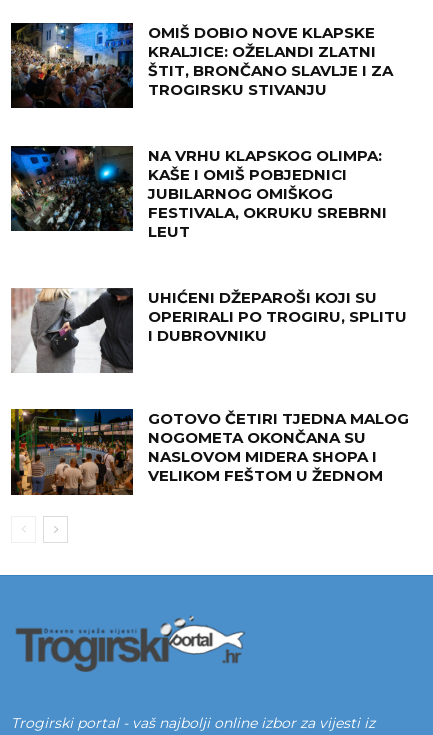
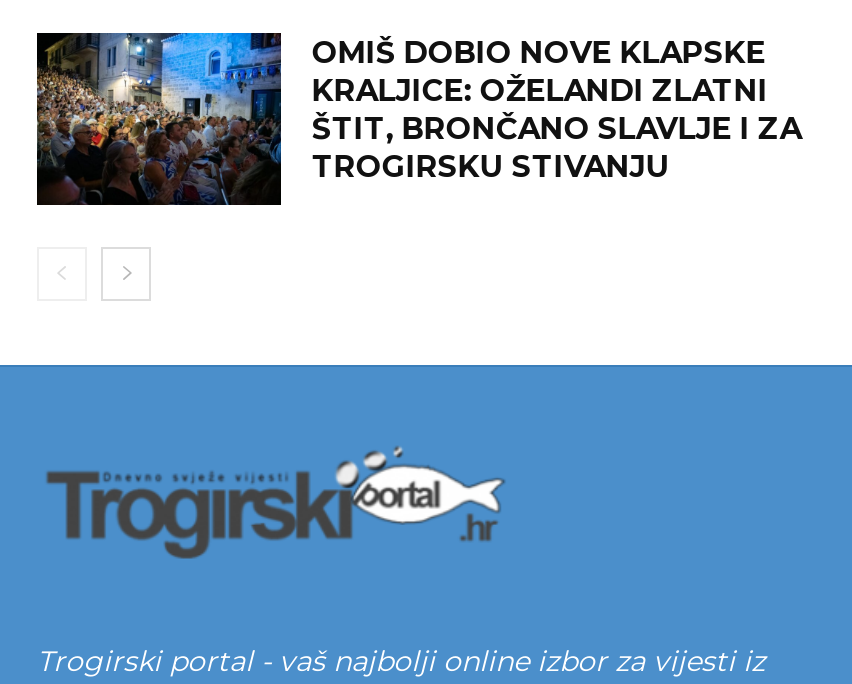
[10,145,407,345] [image] | NA VRHU KLAPSKOG OLIMPA: | KAŠE I OMIŠ POBJEDNICI | JUBILARNOG OMIŠKOG | FESTIVALA, OKRUKU SREBRNI | LEUT | UHIĆENI DŽEPAROŠI KOJI SU | OPERIRALI PO TROGIRU, SPLITU | I DUBROVNIKU -> none
[10,287,134,374] [image] -> none
[10,408,409,496] [image] | GOTOVO ČETIRI TJEDNA MALOG | NOGOMETA OKONČANA SU | NASLOVOM MIDERA SHOPA I | VELIKOM FEŠTOM U ŽEDNOM -> none

